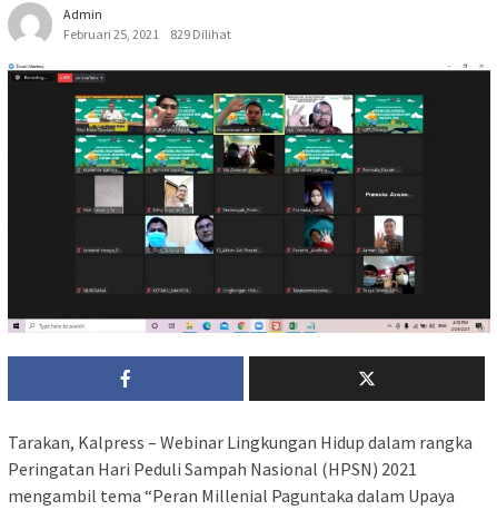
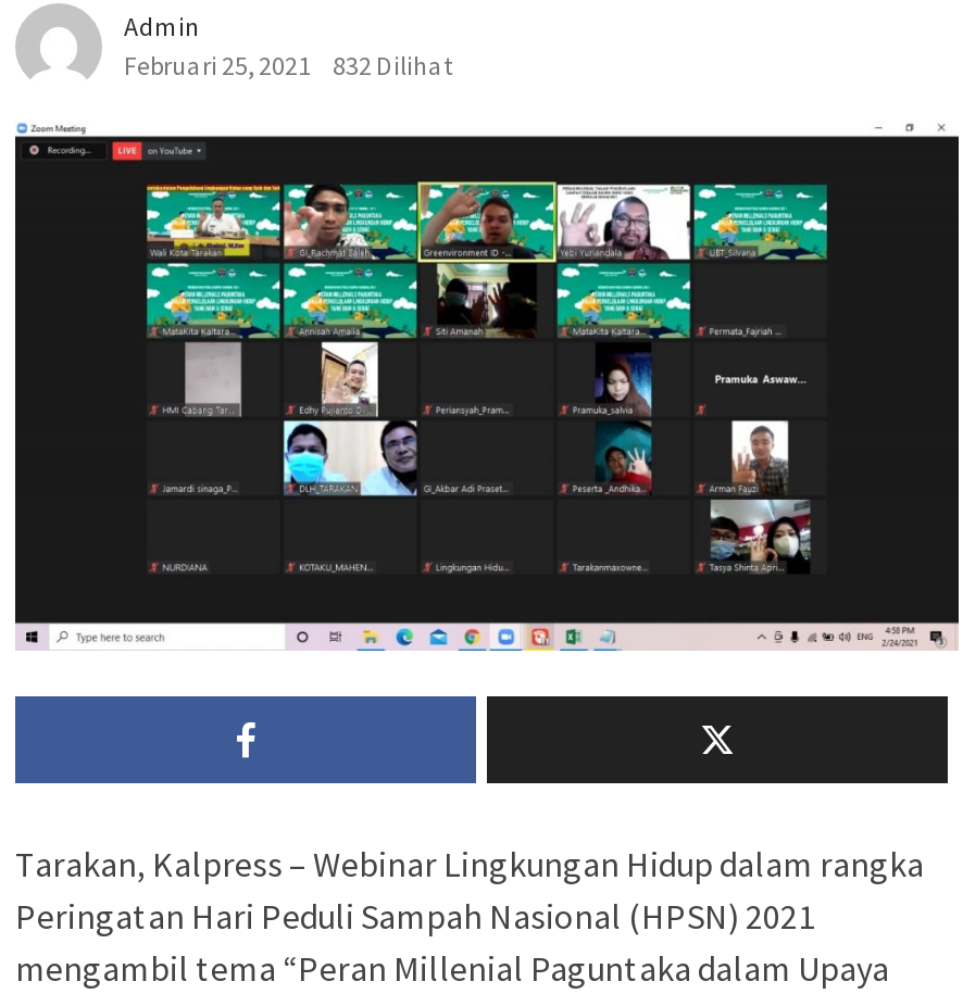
[63,25,231,42] Februari 25, 2021 829 Dilihat -> [124,49,452,81] Februari 25, 2021 832 Dilihat

